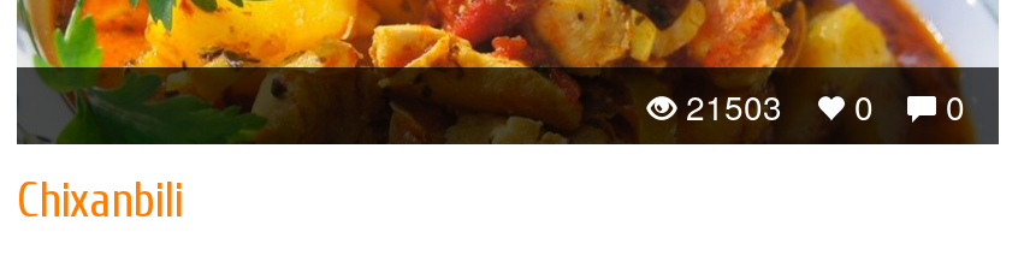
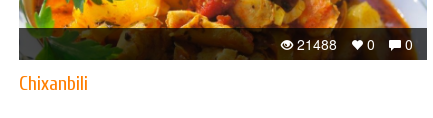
[686,82,965,130] 21503 0 0 -> [297,34,413,54] 21488 0 0

